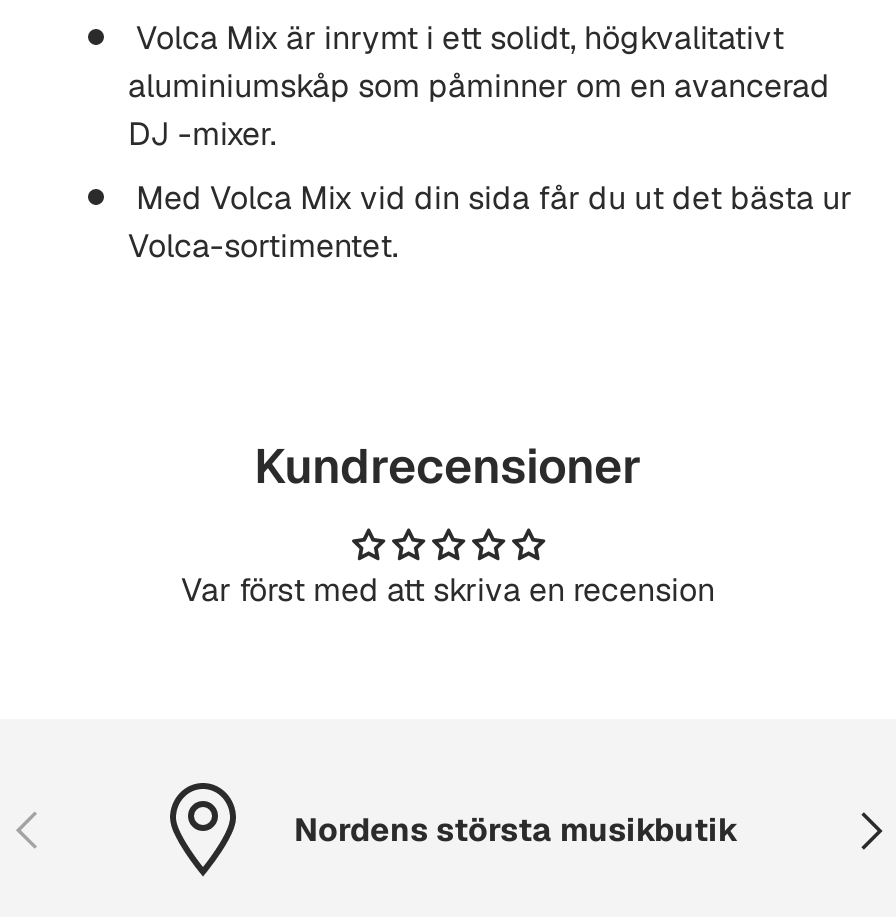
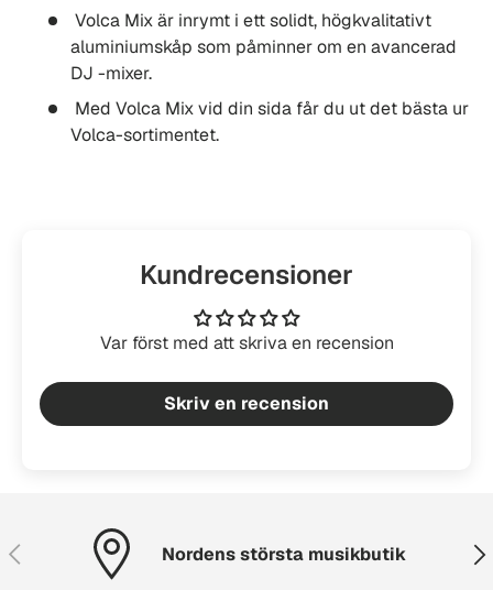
none -> [164,391,329,414] Skriv en recension

